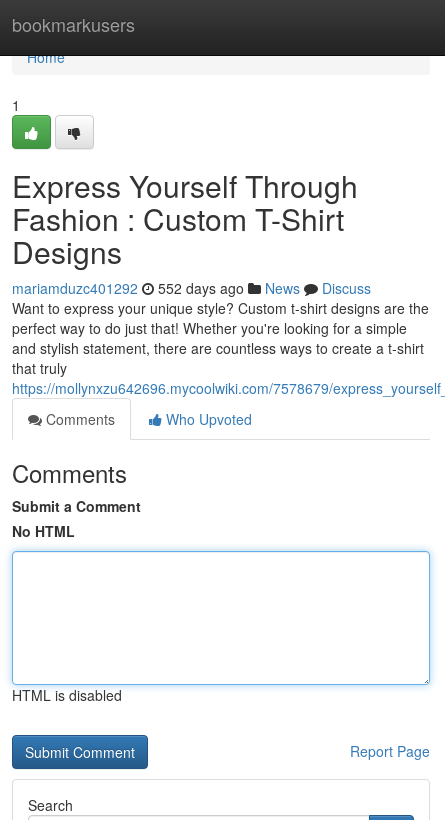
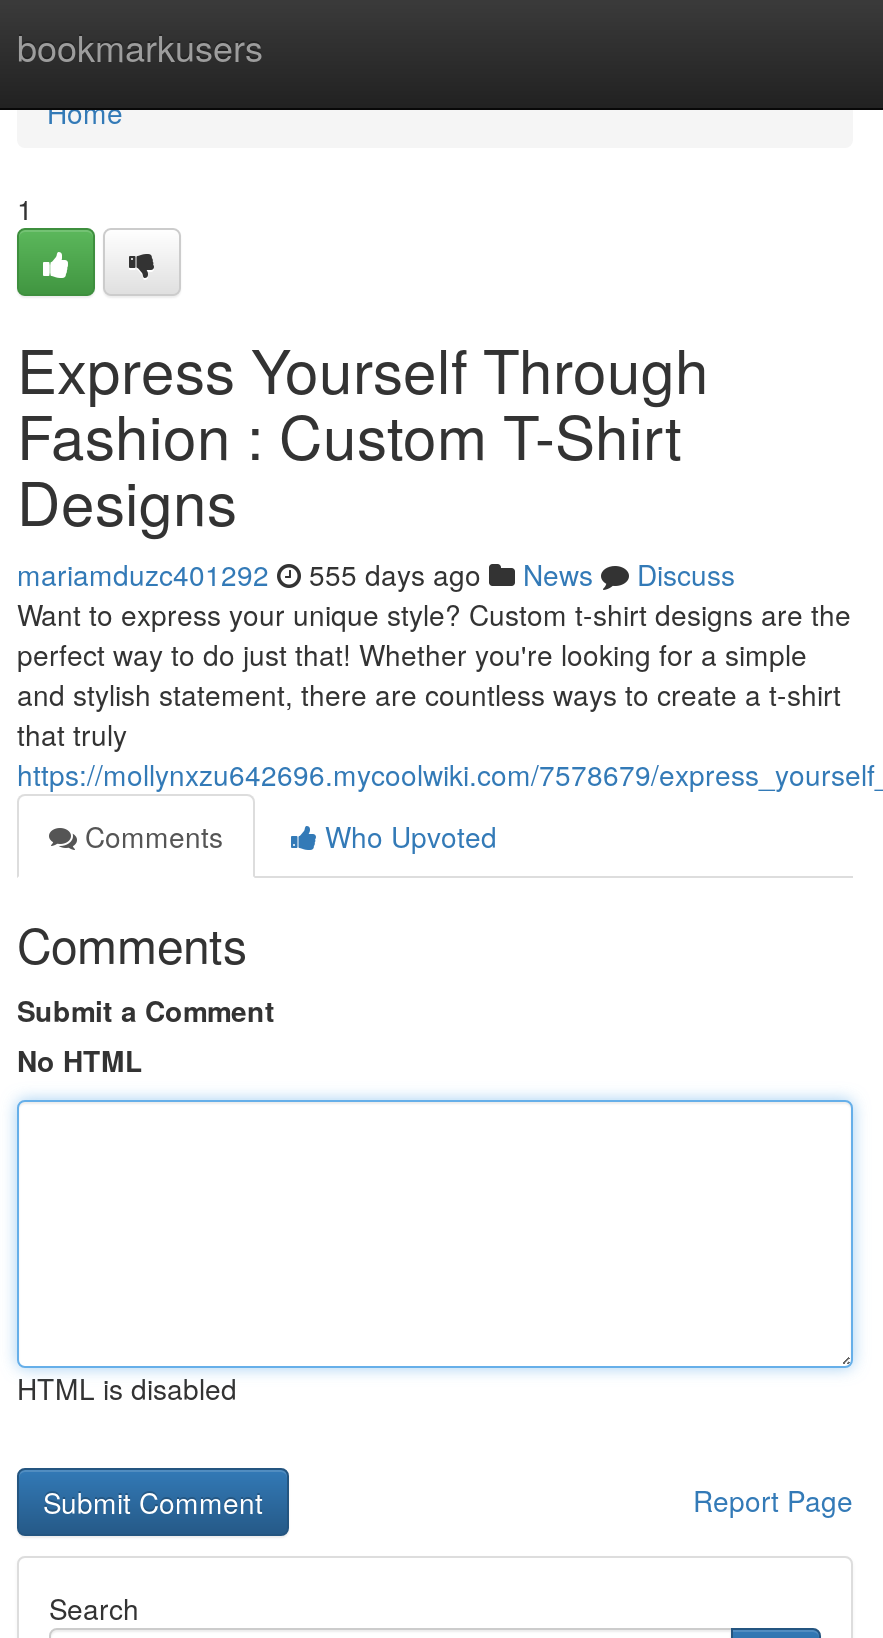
[12,278,371,298] mariamduzc401292 552 days ago News Discuss -> [17,554,735,594] mariamduzc401292 555 days ago News Discuss

